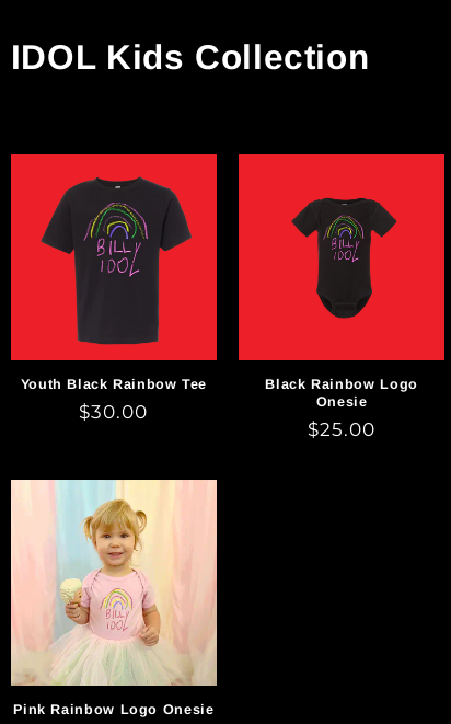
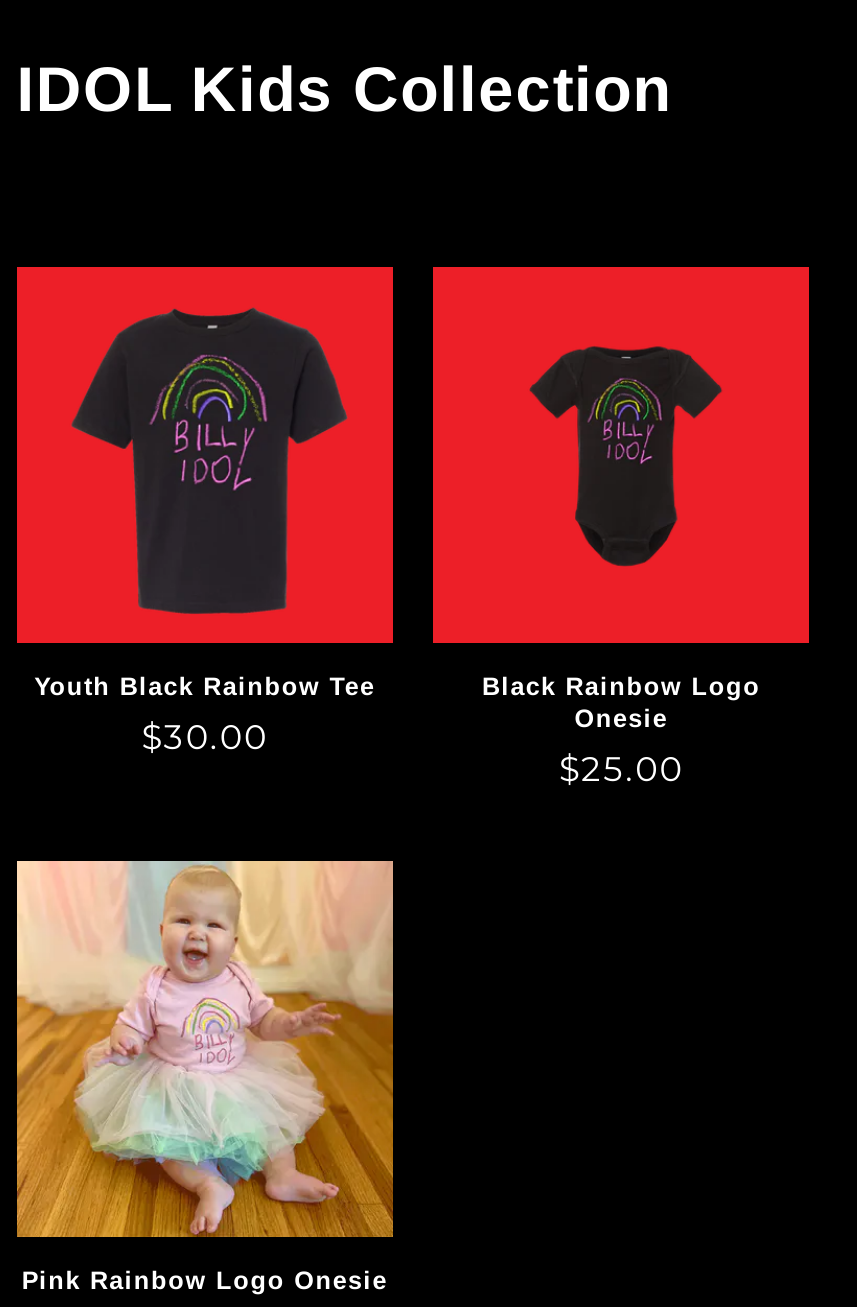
[10,480,218,687] [image] -> [15,861,395,1239] [image]

